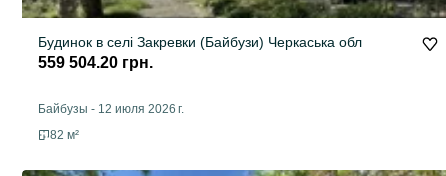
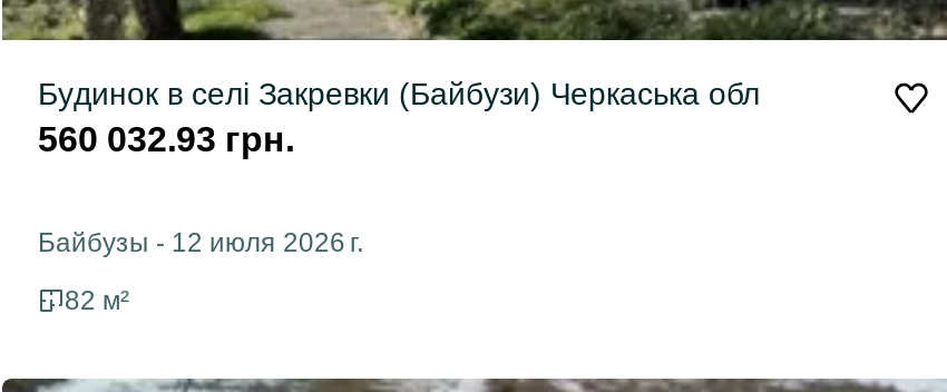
[38,54,153,71] 559 504.20 грн. -> [38,121,294,159] 560 032.93 грн.

